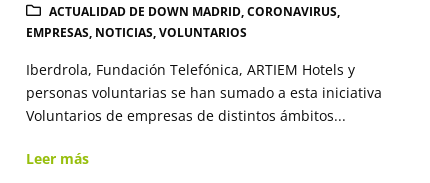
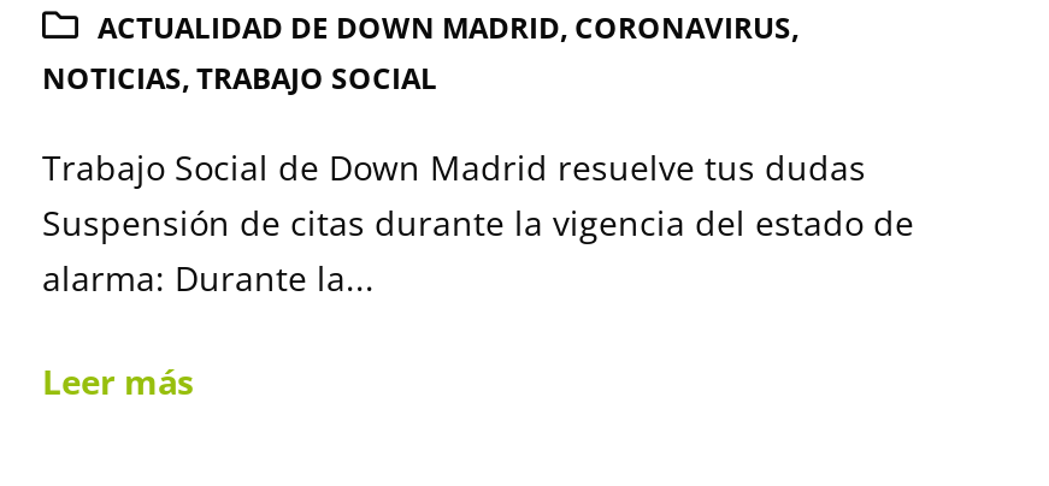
[26,24,247,41] EMPRESAS, NOTICIAS, VOLUNTARIOS -> [42,58,437,99] NOTICIAS, TRABAJO SOCIAL
[26,60,382,125] Iberdrola, Fundación Telefónica, ARTIEM Hotels y | personas voluntarias se han sumado a esta iniciativa | Voluntarios de empresas de distintos ámbitos... -> [42,145,914,301] Trabajo Social de Down Madrid resuelve tus dudas | Suspensión de citas durante la vigencia del estado de | alarma: Durante la...

